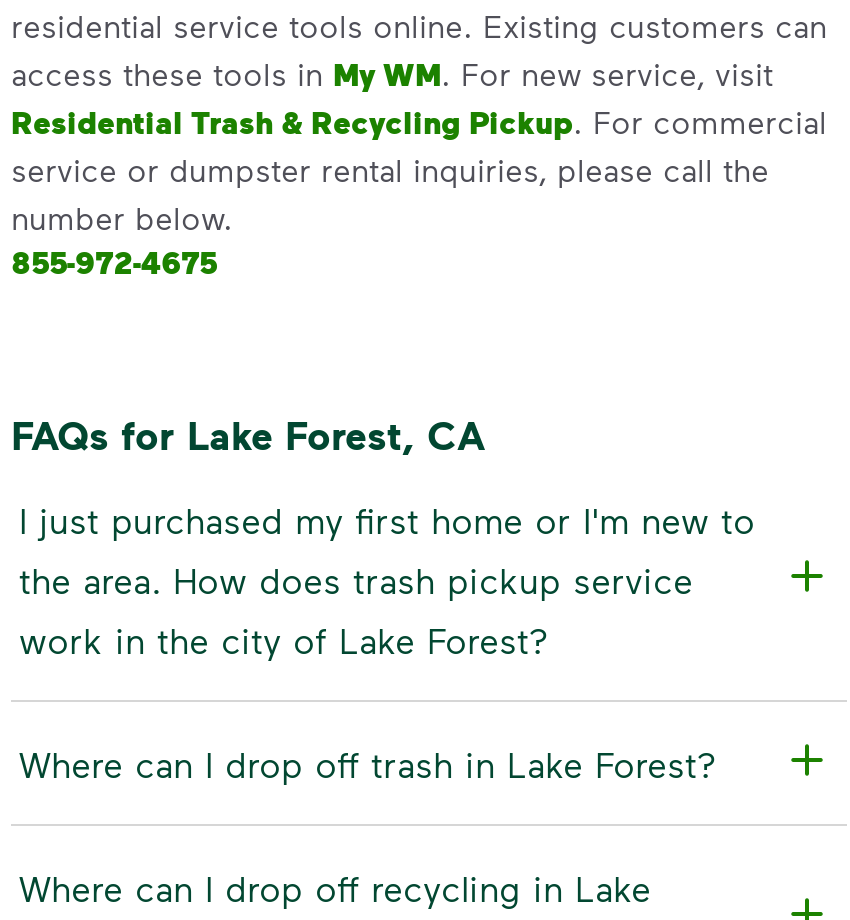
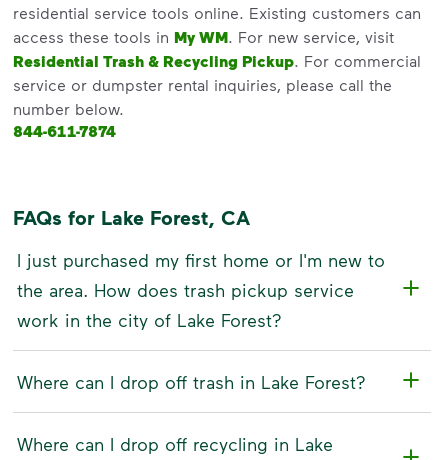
[11,242,217,282] 855-972-4675 -> [13,121,116,141] 844-611-7874

